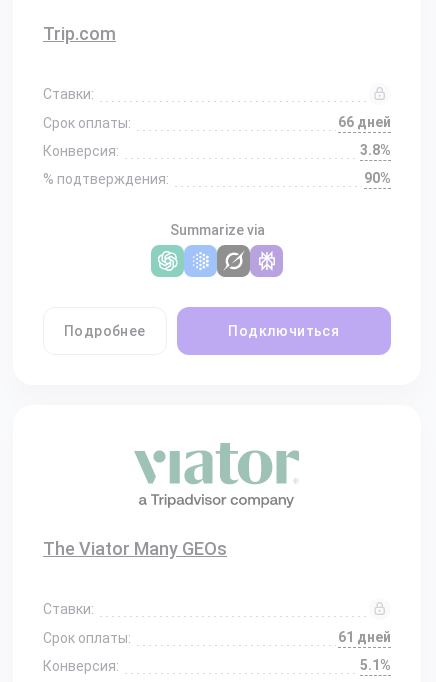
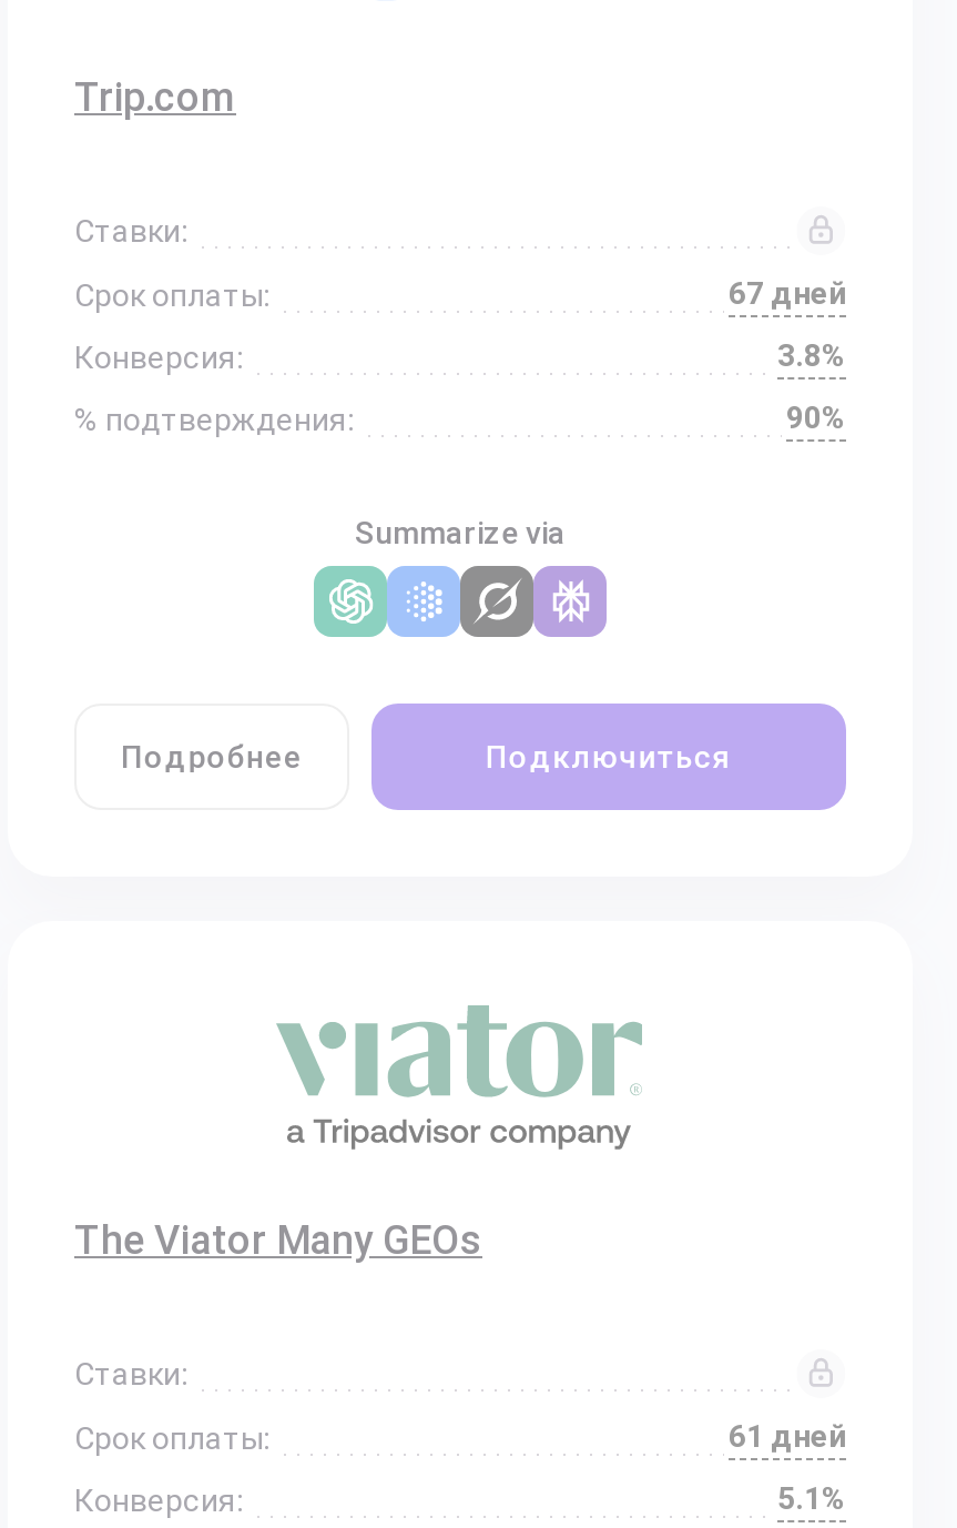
[338,114,391,130] 66 дней -> [729,275,846,311] 67 дней

